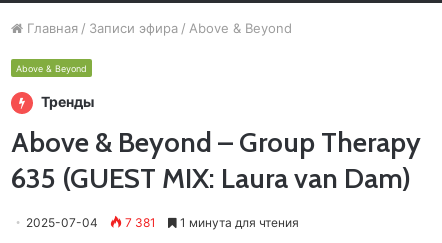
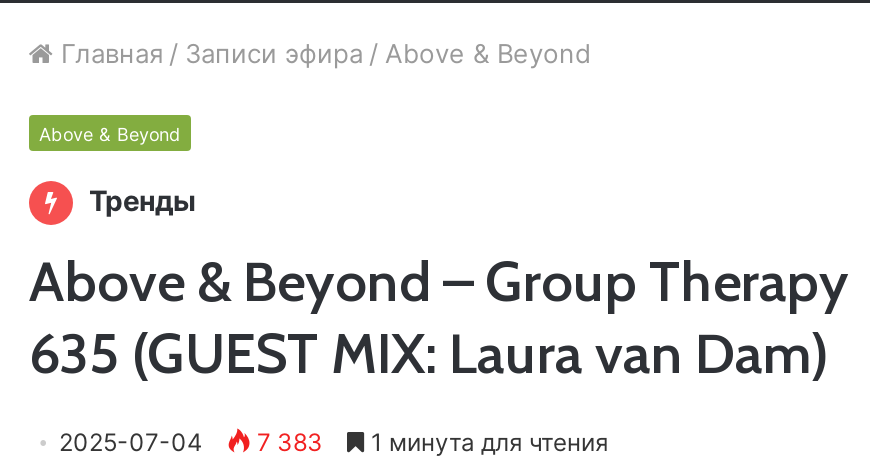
[122,215,156,230] 7 381 -> [251,427,323,457] 7 383

